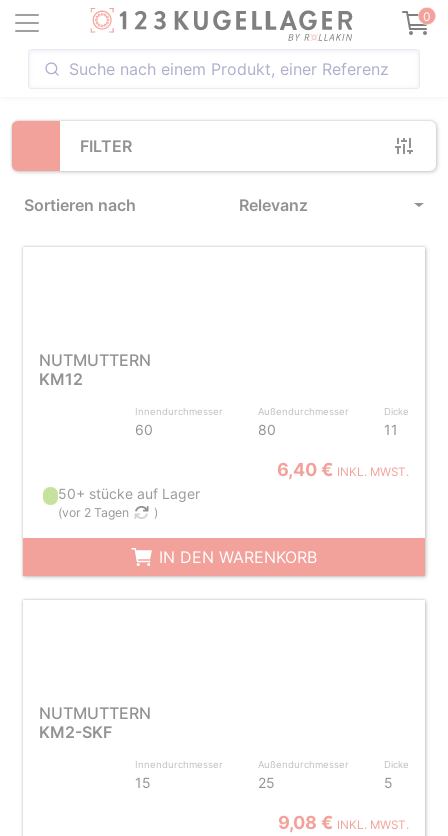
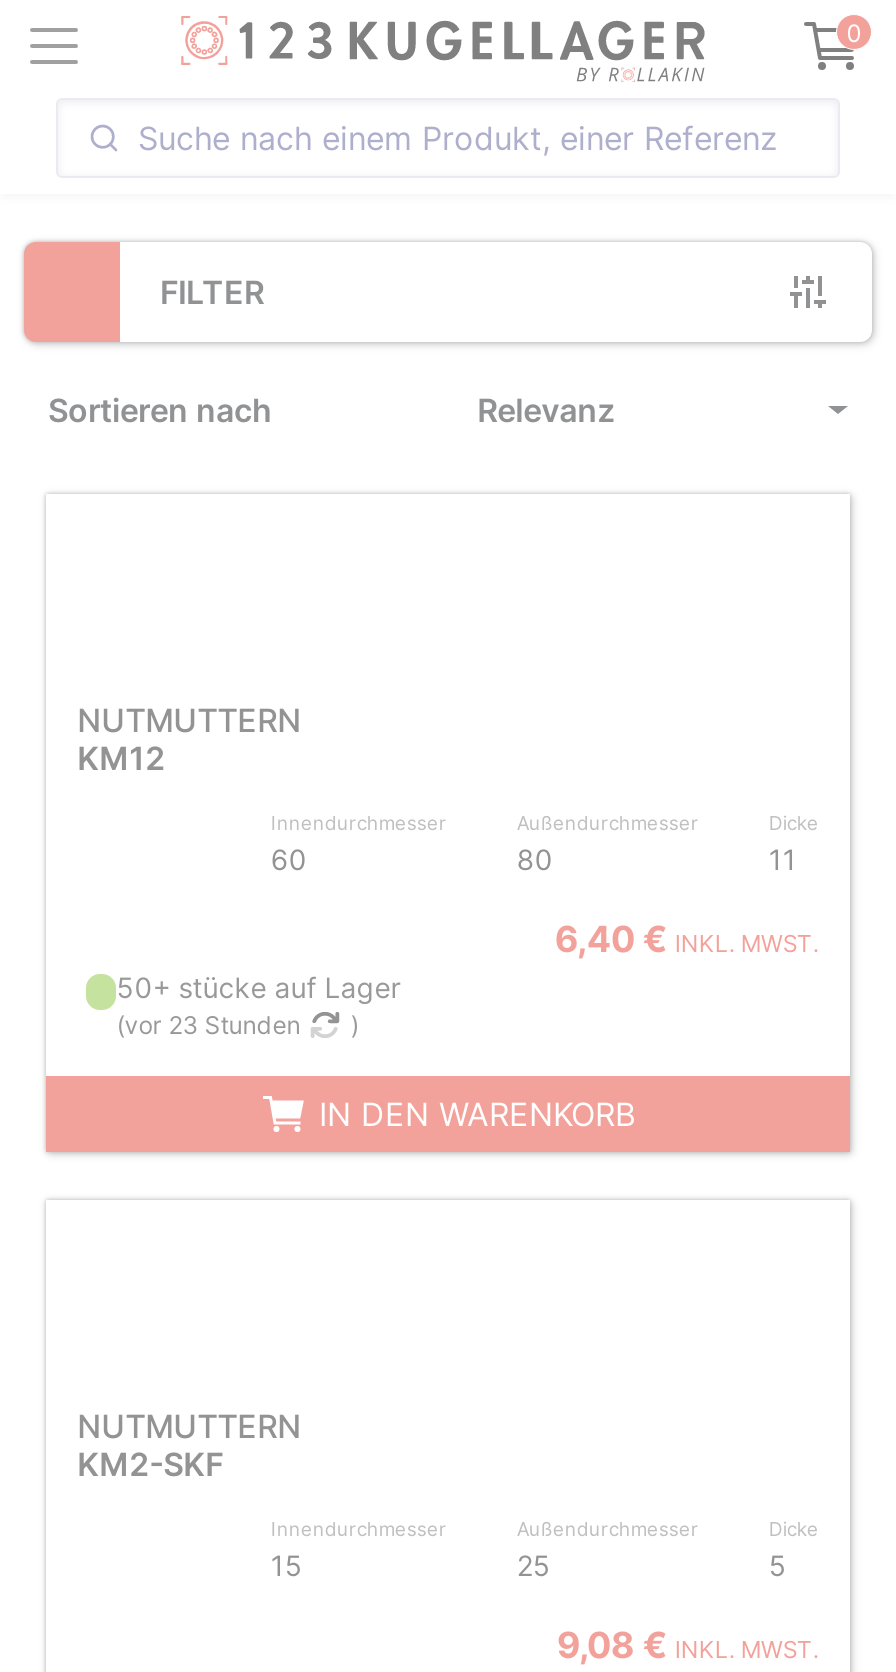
[58,505,129,520] (vor 2 Tagen -> [116,1010,300,1040] (vor 23 Stunden

